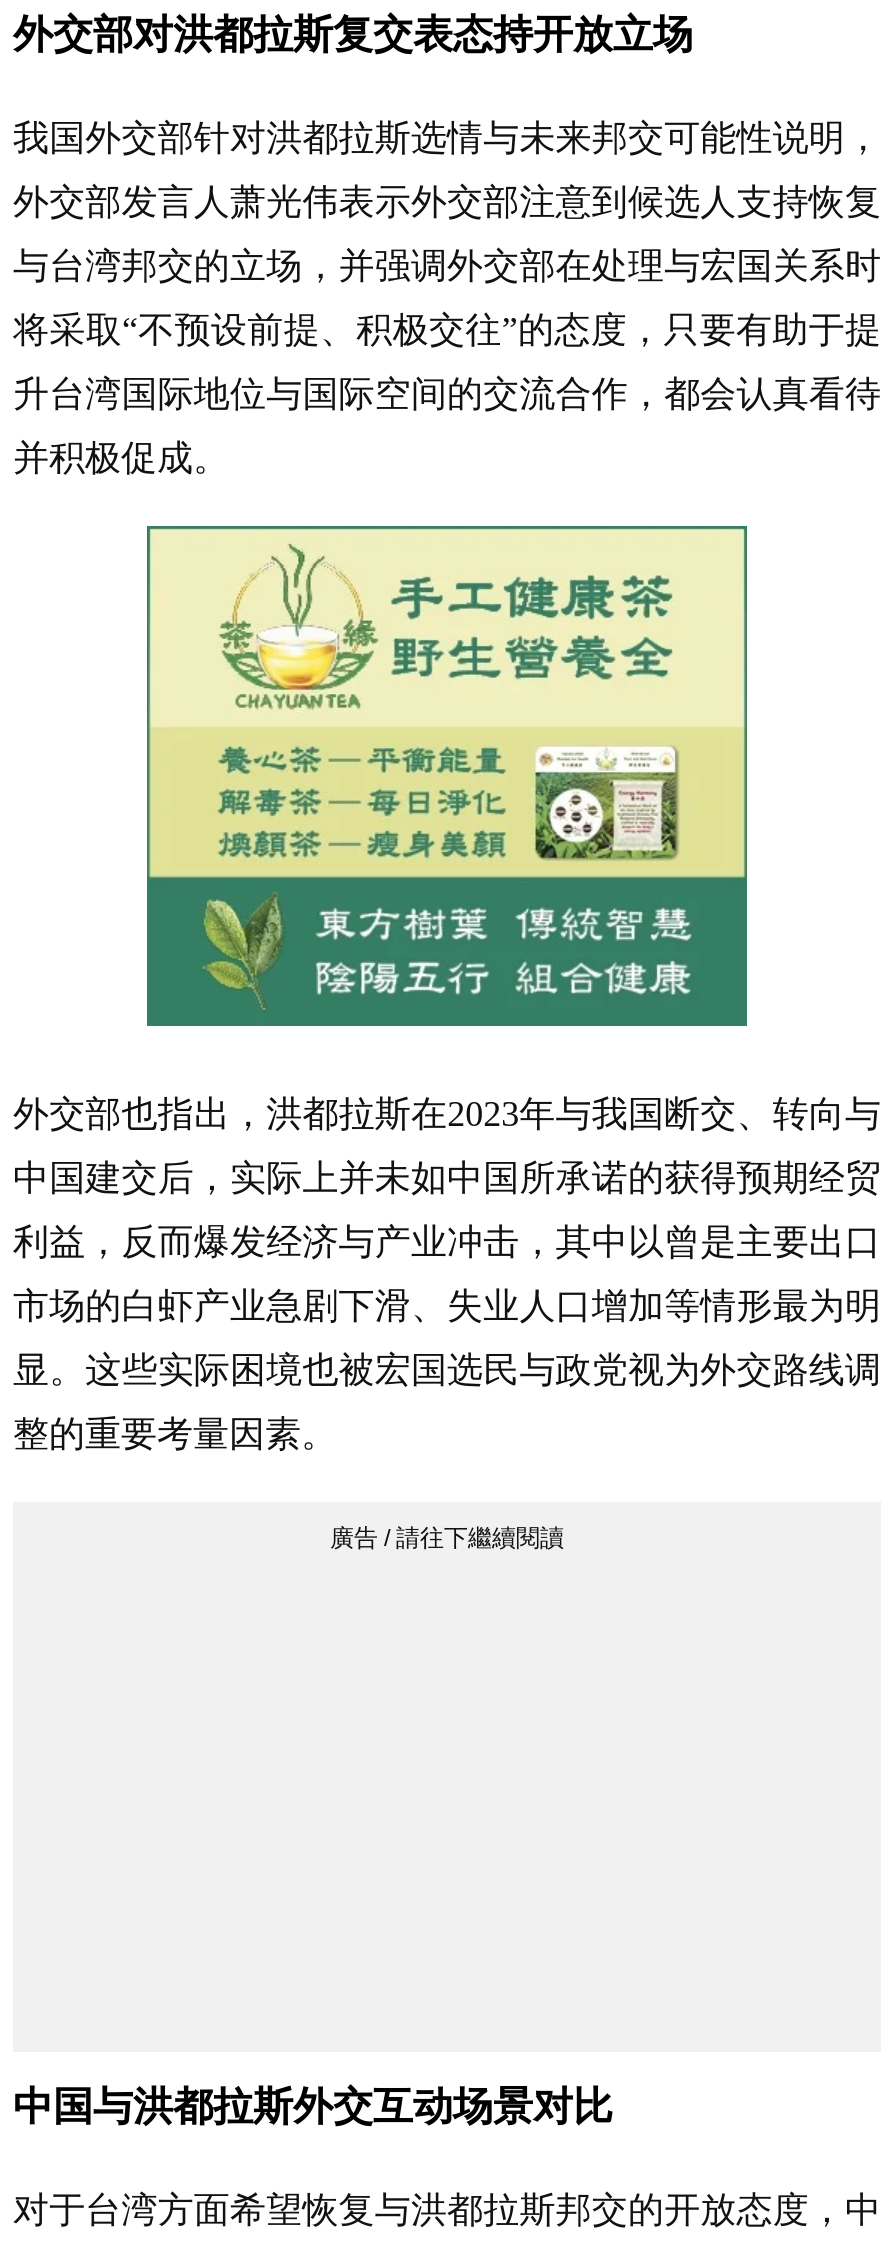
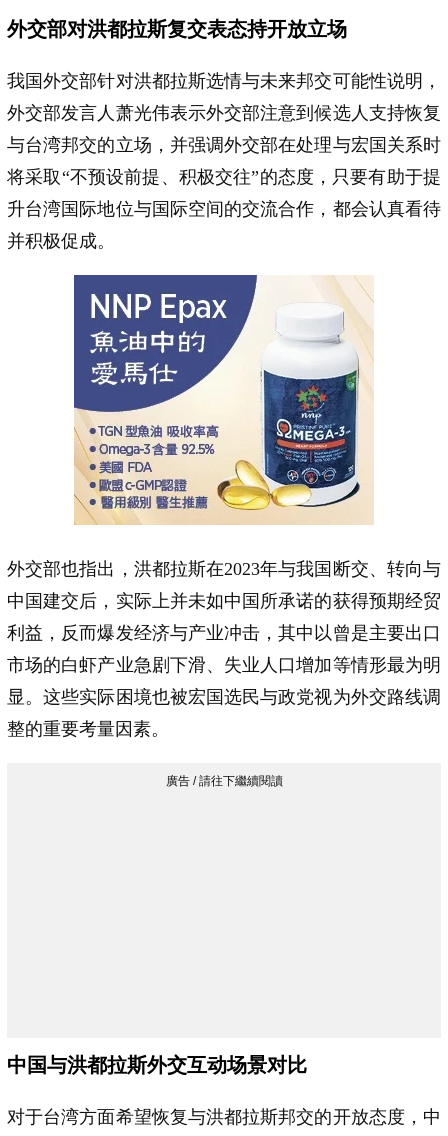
[145,524,749,1028] [image] -> [74,275,374,525] [image]

